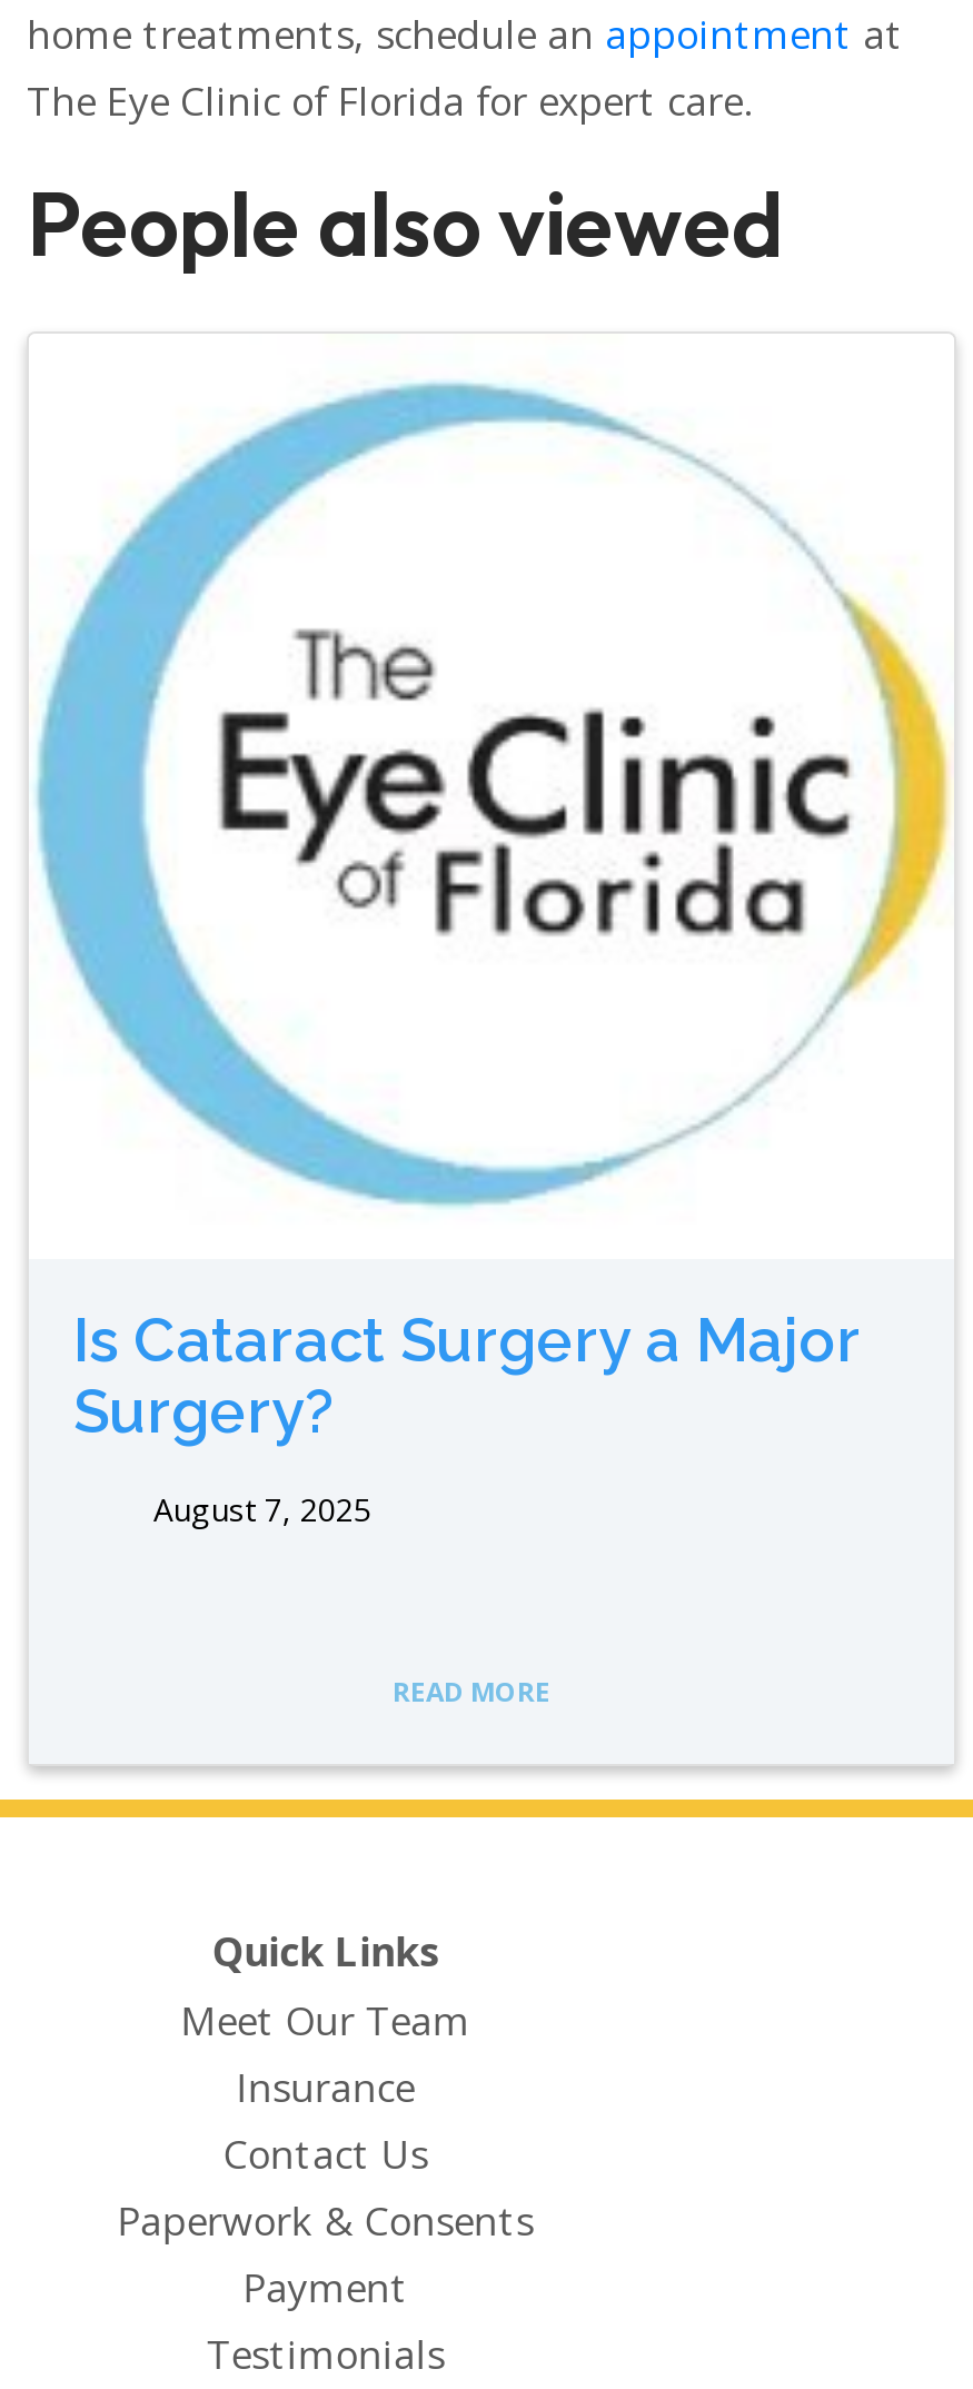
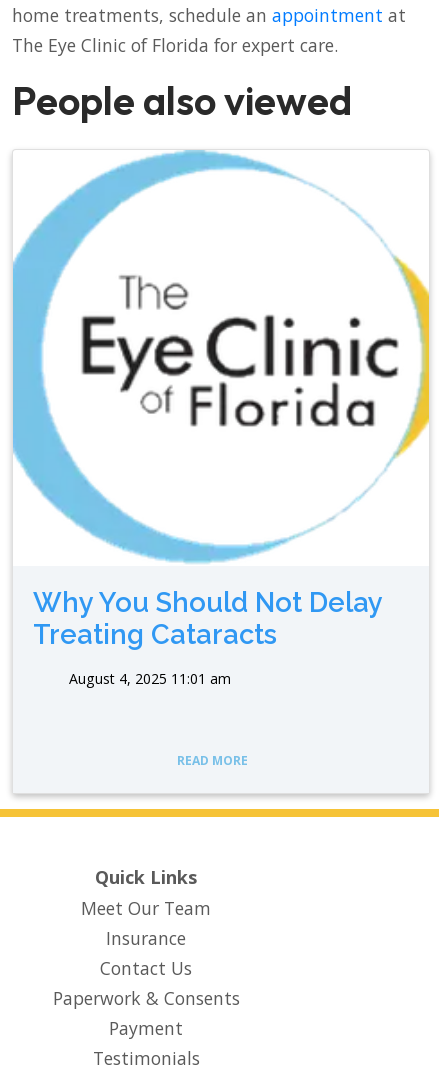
[29,334,954,1446] [image] | Is Cataract Surgery a Major | Surgery? -> [12,149,430,650] [image] | Why You Should Not Delay | Treating Cataracts
[145,1489,371,1531] August 7, 2025 -> [65,669,231,688] August 4, 2025 11:01 am

